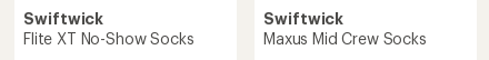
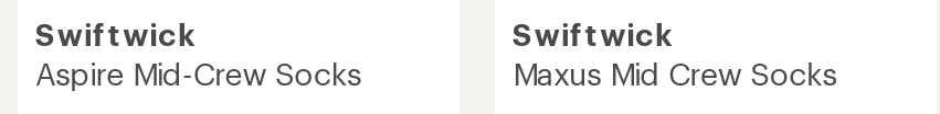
[23,29,194,48] Flite XT No-Show Socks -> [35,55,361,92] Aspire Mid-Crew Socks

